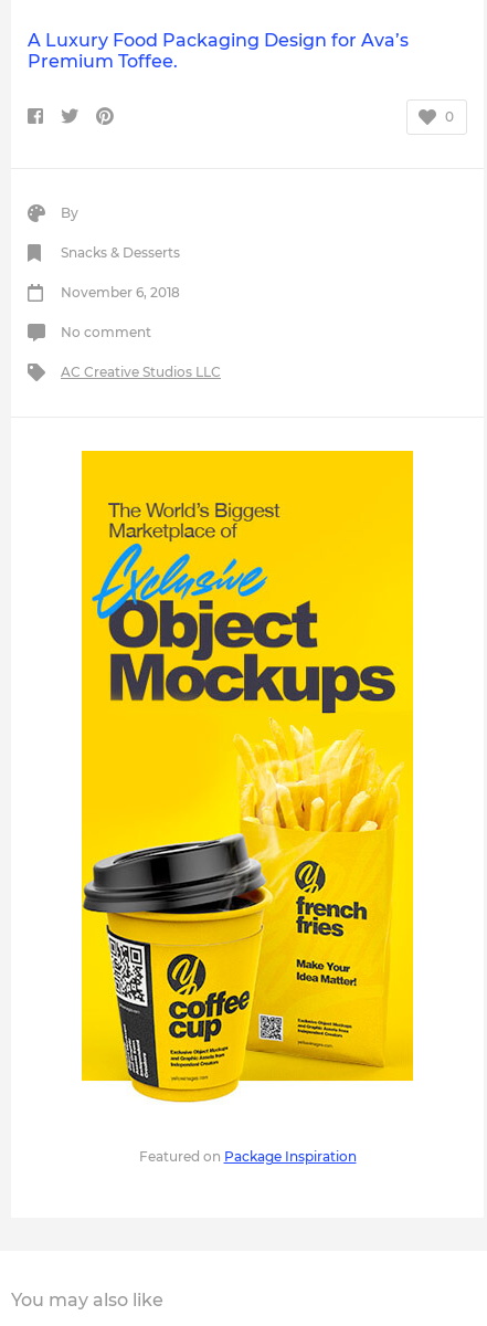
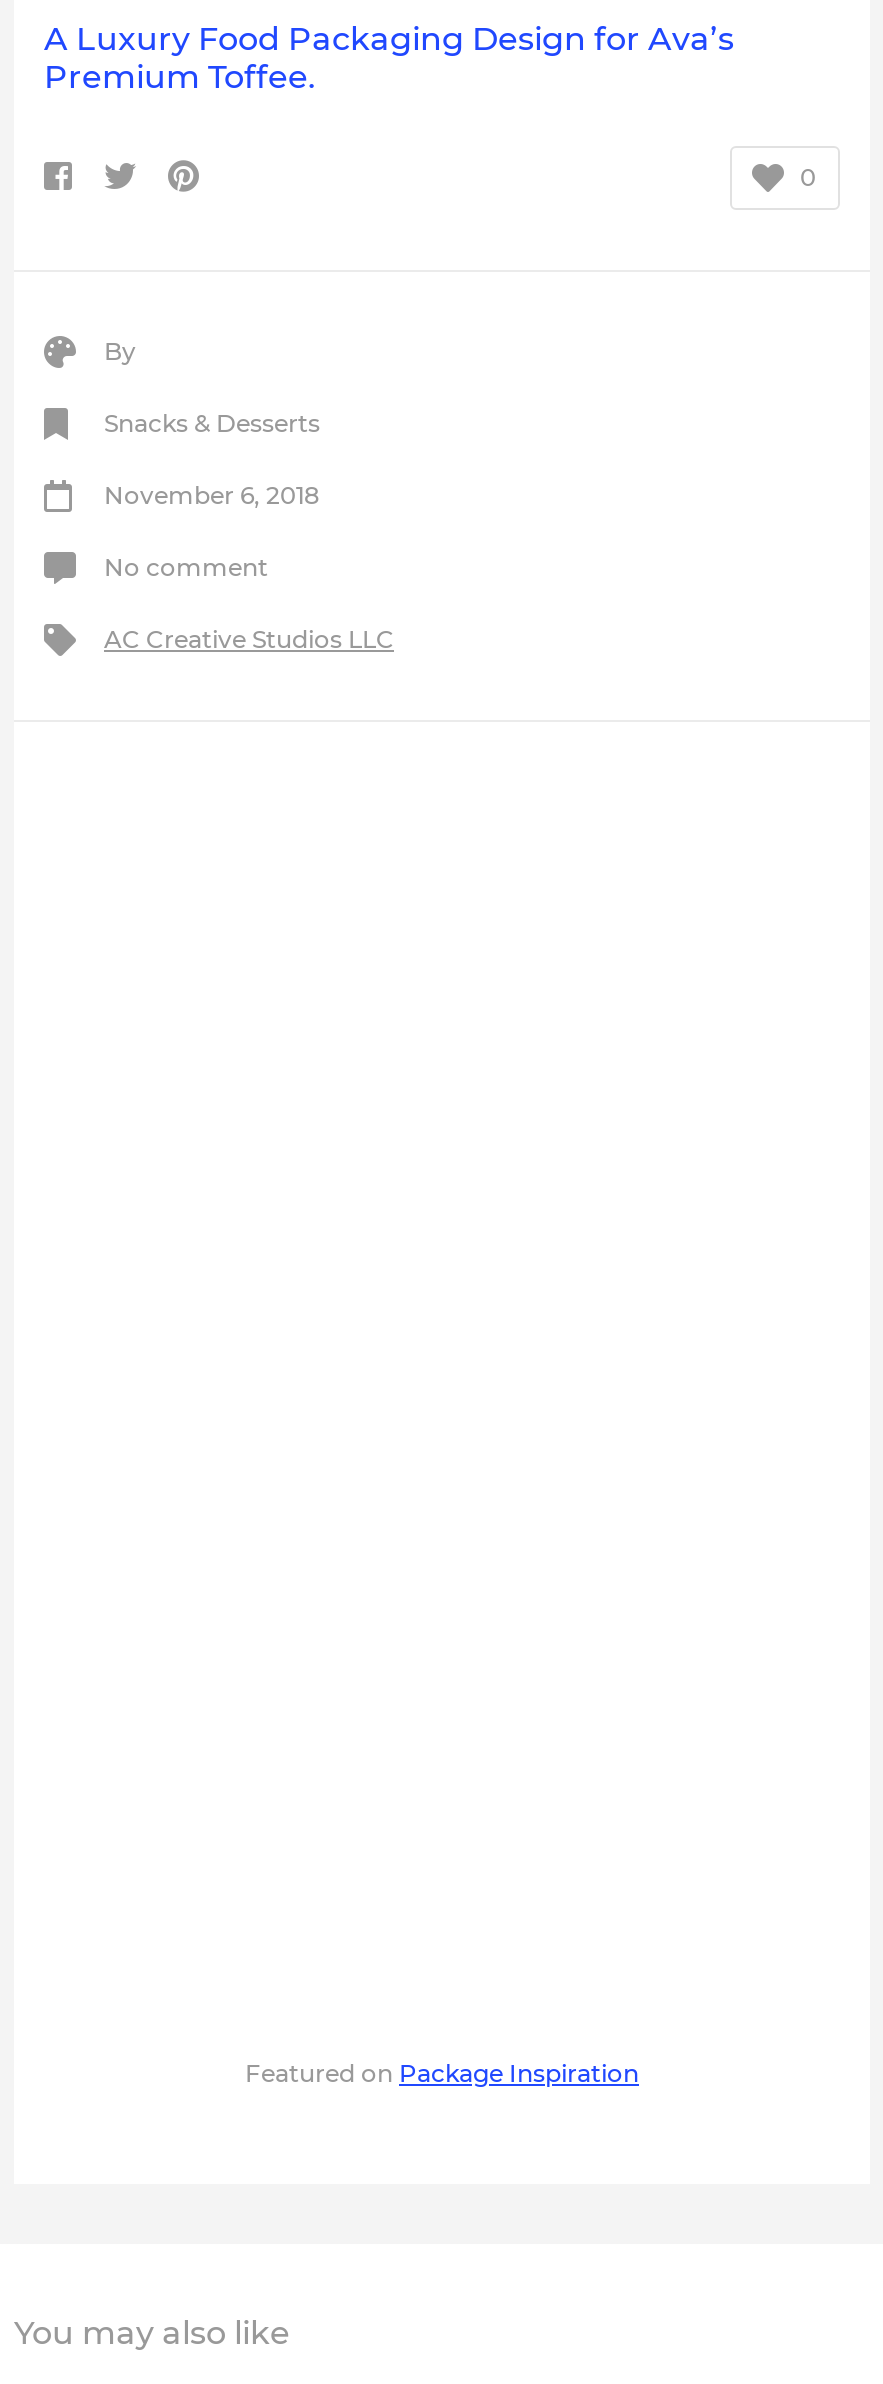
[81,450,414,1104] [image] -> none

